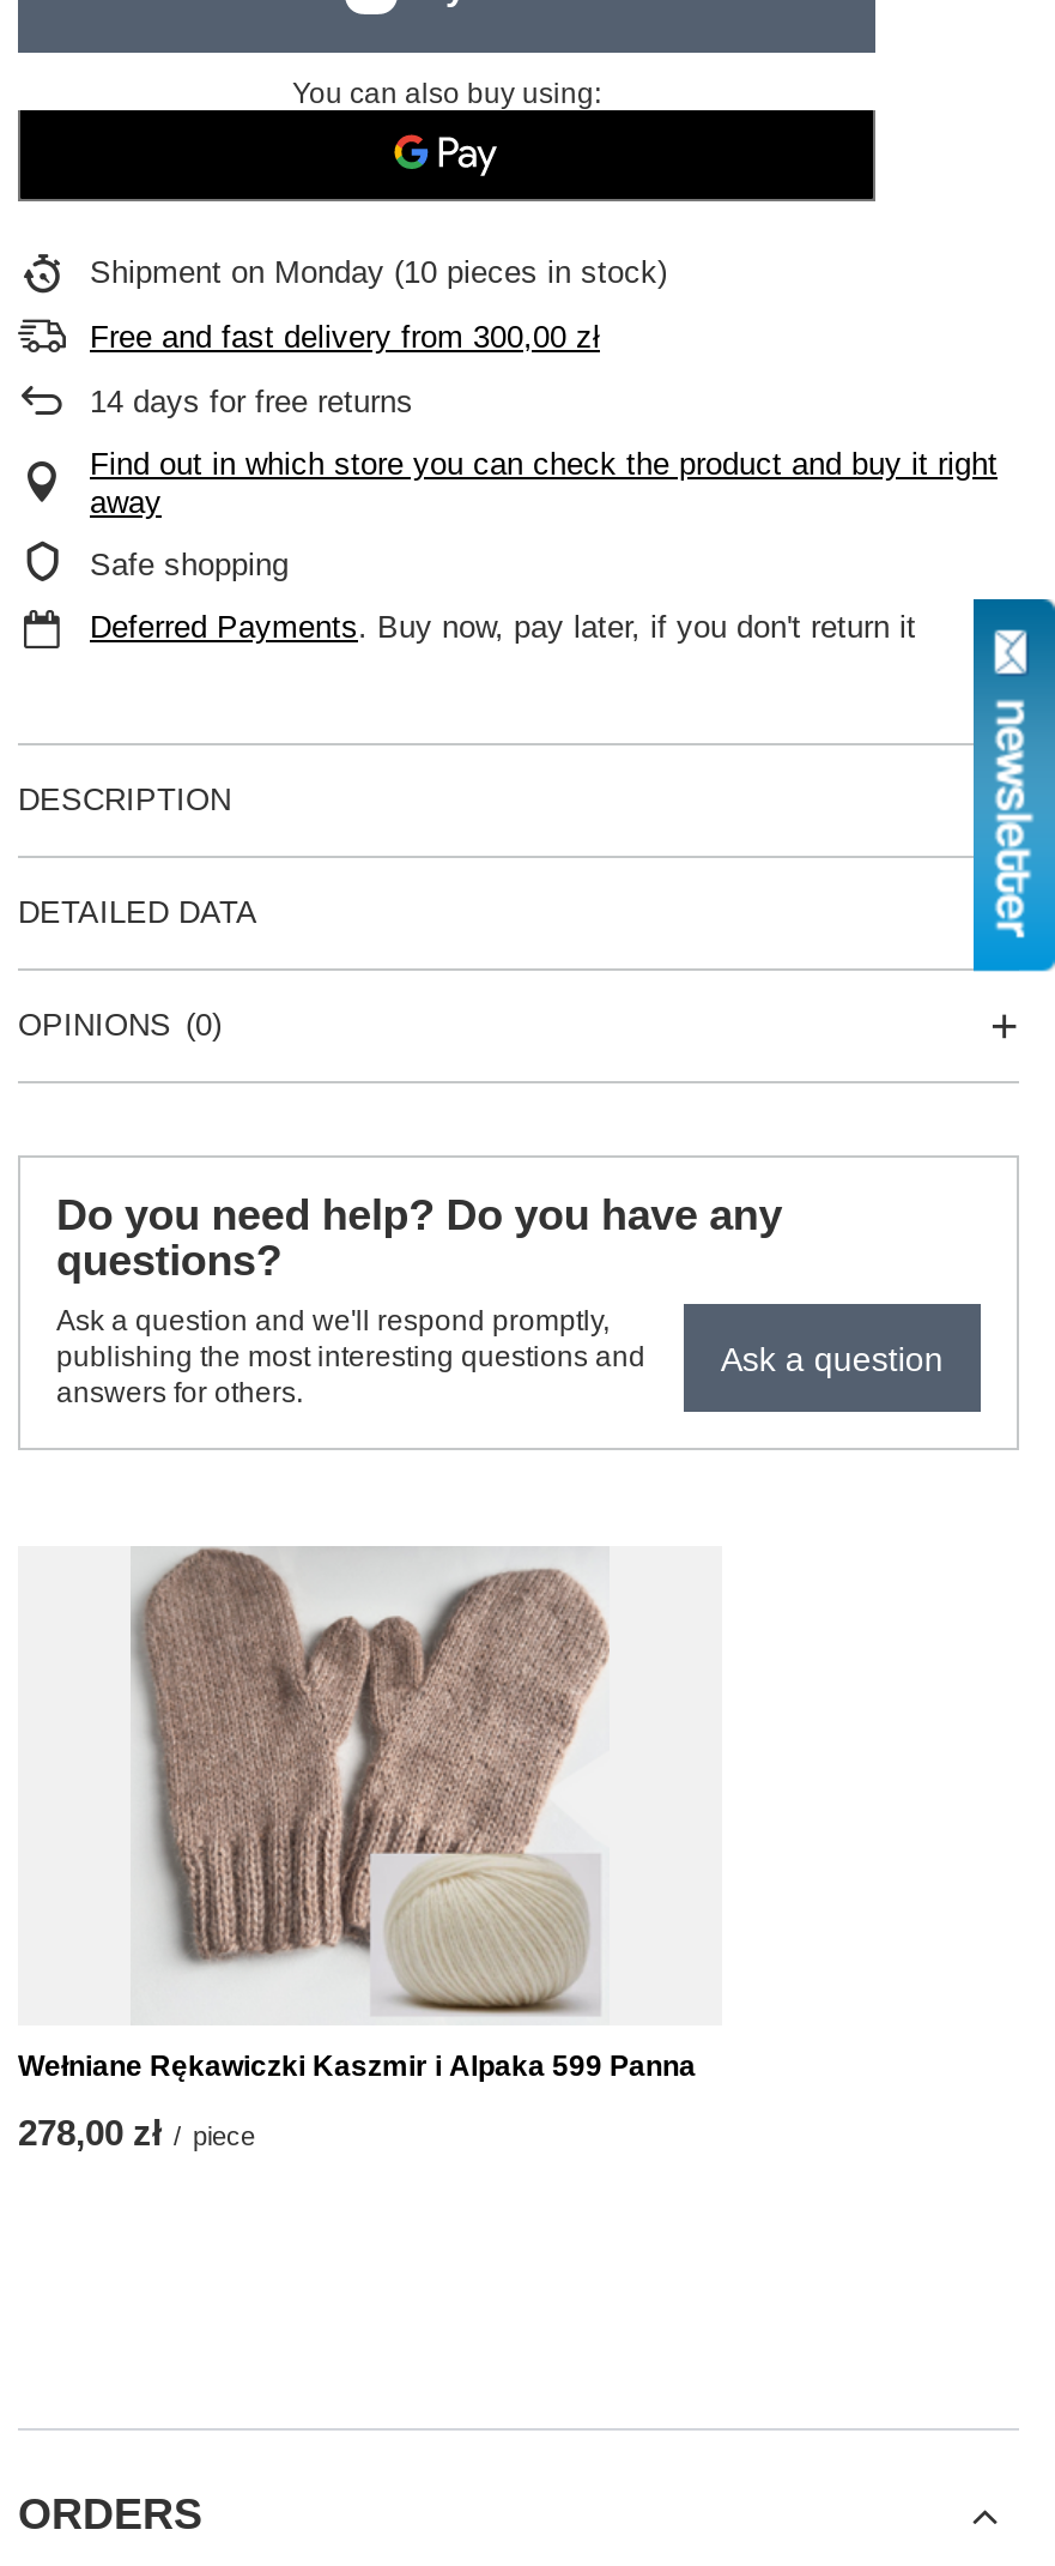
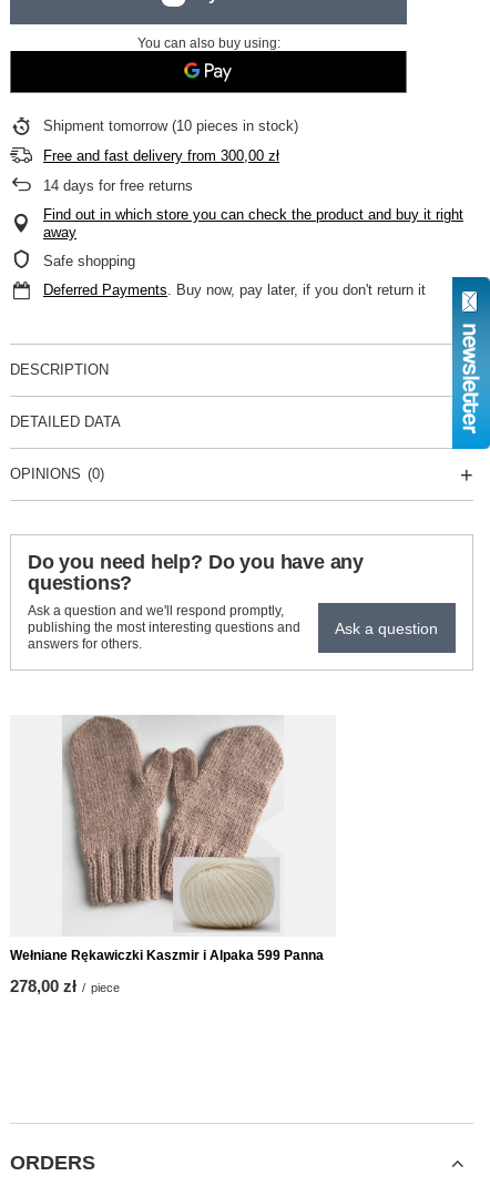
[90,254,667,290] Shipment on Monday (10 pieces in stock) -> [43,117,298,134] Shipment tomorrow (10 pieces in stock)

